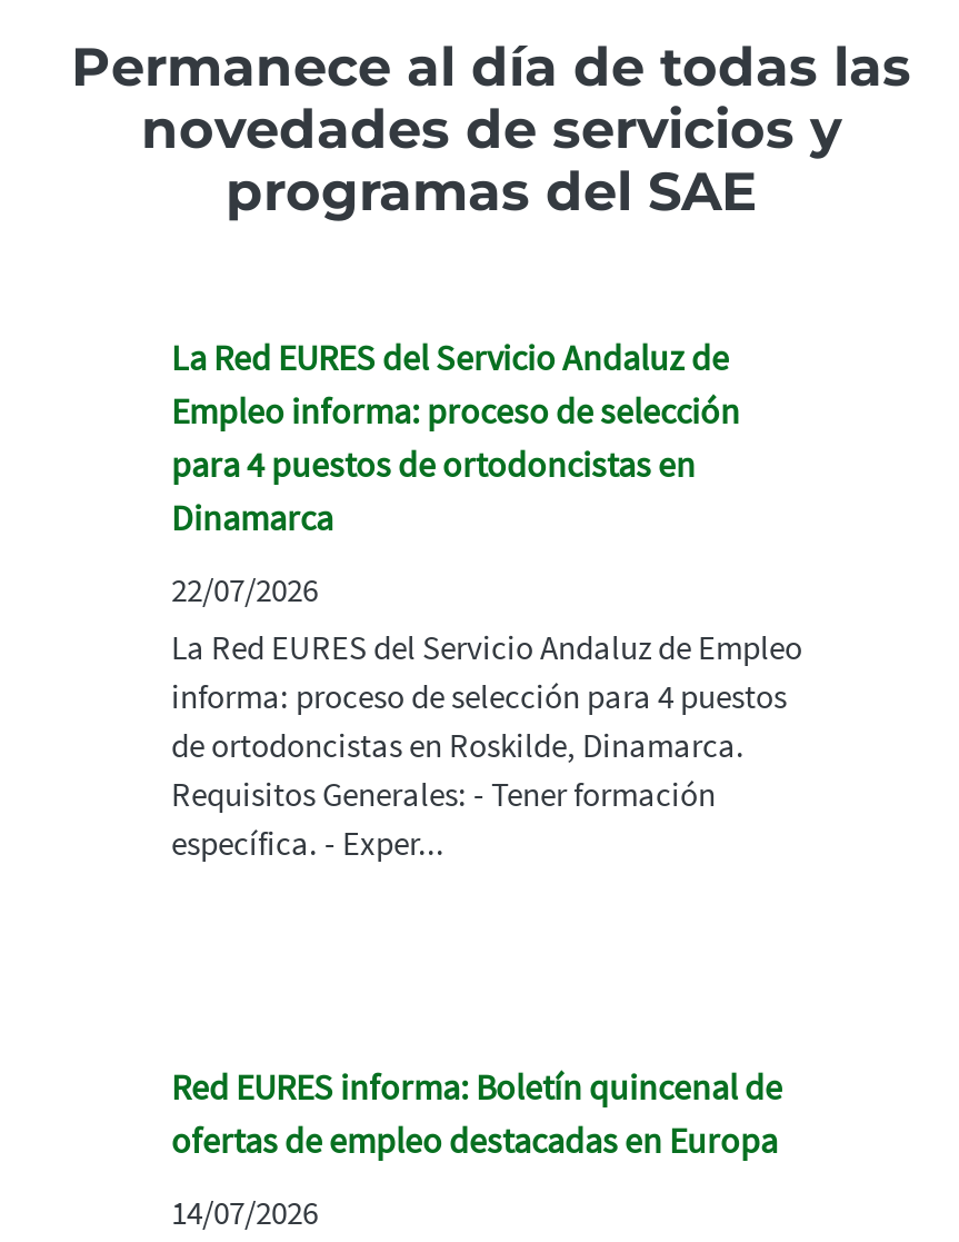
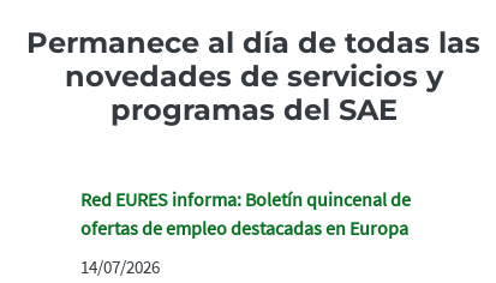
[171,334,802,863] La Red EURES del Servicio Andaluz de | Empleo informa: proceso de selección | para 4 puestos de ortodoncistas en | Dinamarca | 22/07/2026 | La Red EURES del Servicio Andaluz de Empleo | informa: proceso de selección para 4 puestos | de ortodoncistas en Roskilde, Dinamarca. | Requisitos Generales: - Tener formación | específica. - Exper... -> none

